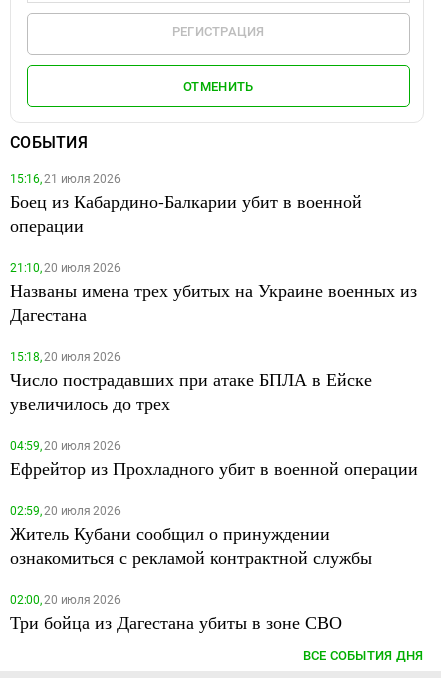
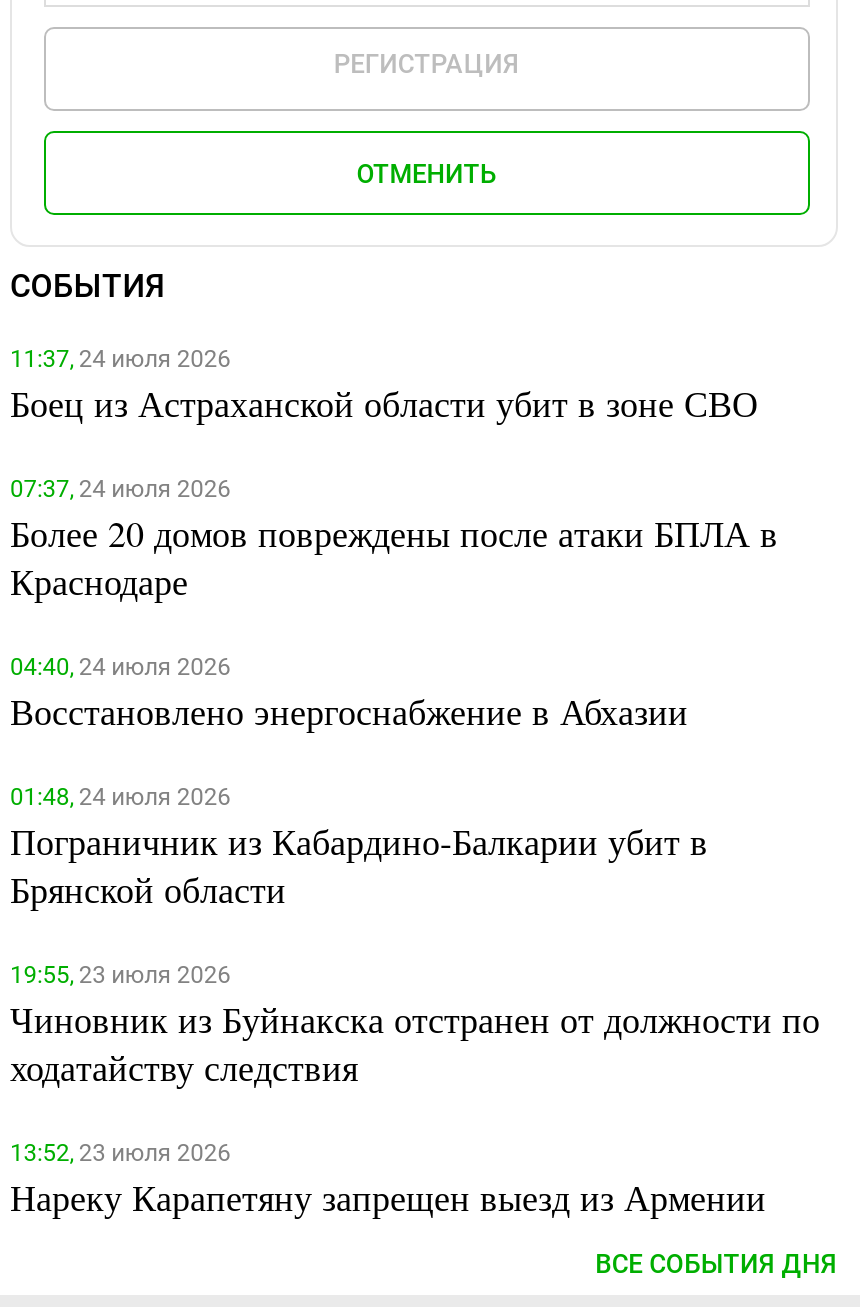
[10,172,362,237] 15:16, 21 июля 2026 | Боец из Кабардино-Балкарии убит в военной | операции -> [10,345,758,427] 11:37, 24 июля 2026 | Боец из Астраханской области убит в зоне СВО
[10,261,417,326] 21:10, 20 июля 2026 | Названы имена трех убитых на Украине военных из | Дагестана -> [10,475,778,605] 07:37, 24 июля 2026 | Более 20 домов повреждены после атаки БПЛА в | Краснодаре
[10,350,372,415] 15:18, 20 июля 2026 | Число пострадавших при атаке БПЛА в Ейске | увеличилось до трех -> [10,653,688,735] 04:40, 24 июля 2026 | Восстановлено энергоснабжение в Абхазии
[10,439,418,480] 04:59, 20 июля 2026 | Ефрейтор из Прохладного убит в военной операции -> [10,783,708,913] 01:48, 24 июля 2026 | Пограничник из Кабардино-Балкарии убит в | Брянской области
[10,504,372,569] 02:59, 20 июля 2026 | Житель Кубани сообщил о принуждении | ознакомиться с рекламой контрактной службы -> [10,961,820,1091] 19:55, 23 июля 2026 | Чиновник из Буйнакска отстранен от должности по | ходатайству следствия
[10,593,342,634] 02:00, 20 июля 2026 | Три бойца из Дагестана убиты в зоне СВО -> [10,1139,766,1221] 13:52, 23 июля 2026 | Нареку Карапетяну запрещен выезд из Армении

